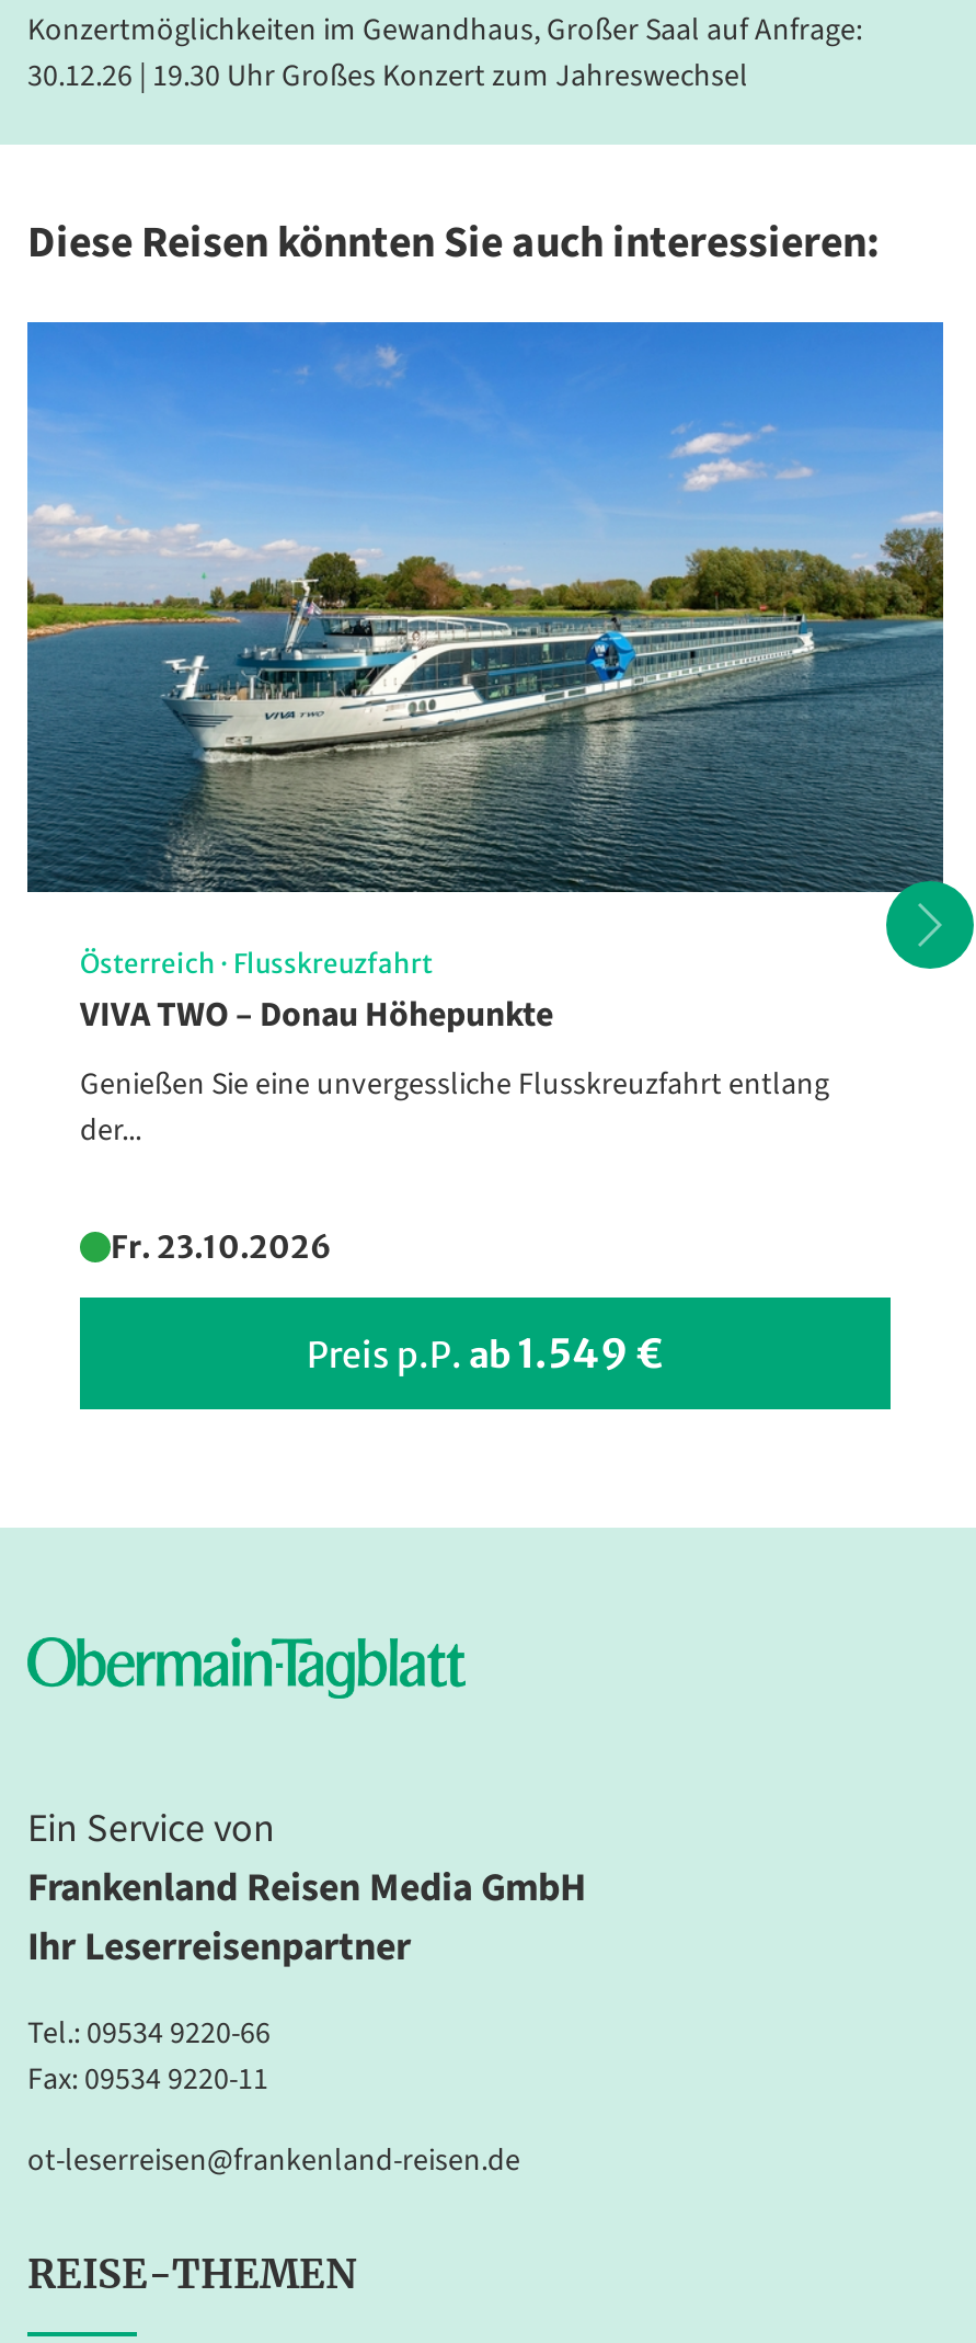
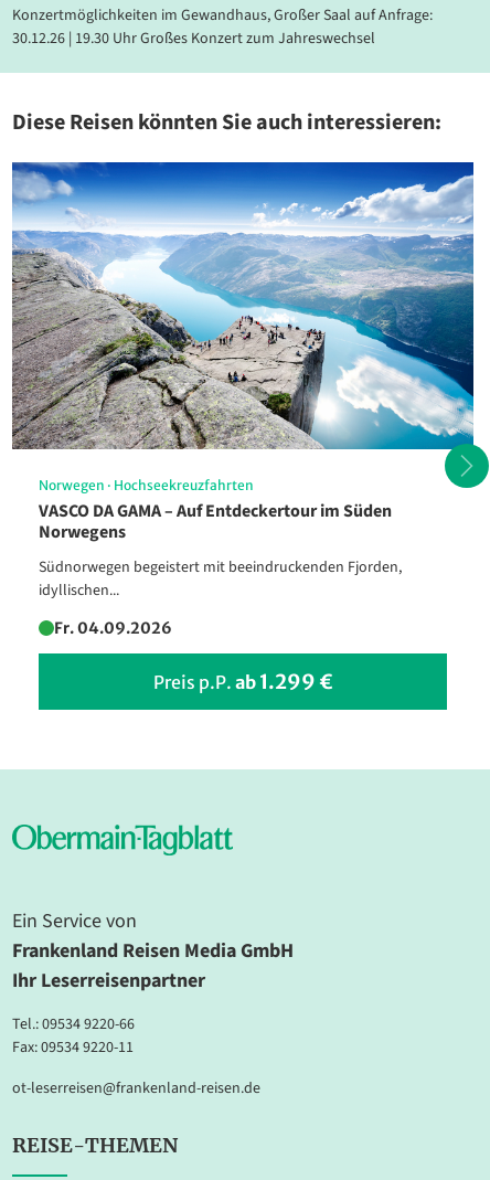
[25,322,945,1038] [image] | Österreich · Flusskreuzfahrt | VIVA TWO – Donau Höhepunkte -> [11,162,475,544] [image] | Norwegen · Hochseekreuzfahrten | VASCO DA GAMA – Auf Entdeckertour im Süden | Norwegens
[80,1062,829,1152] Genießen Sie eine unvergessliche Flusskreuzfahrt entlang | der... -> [39,556,402,601] Südnorwegen begeistert mit beeindruckenden Fjorden, | idyllischen...
[111,1227,332,1266] Fr. 23.10.2026 -> [54,618,172,638] Fr. 04.09.2026
[307,1327,664,1378] Preis p.P. ab 1.549 € -> [153,668,333,694] Preis p.P. ab 1.299 €

